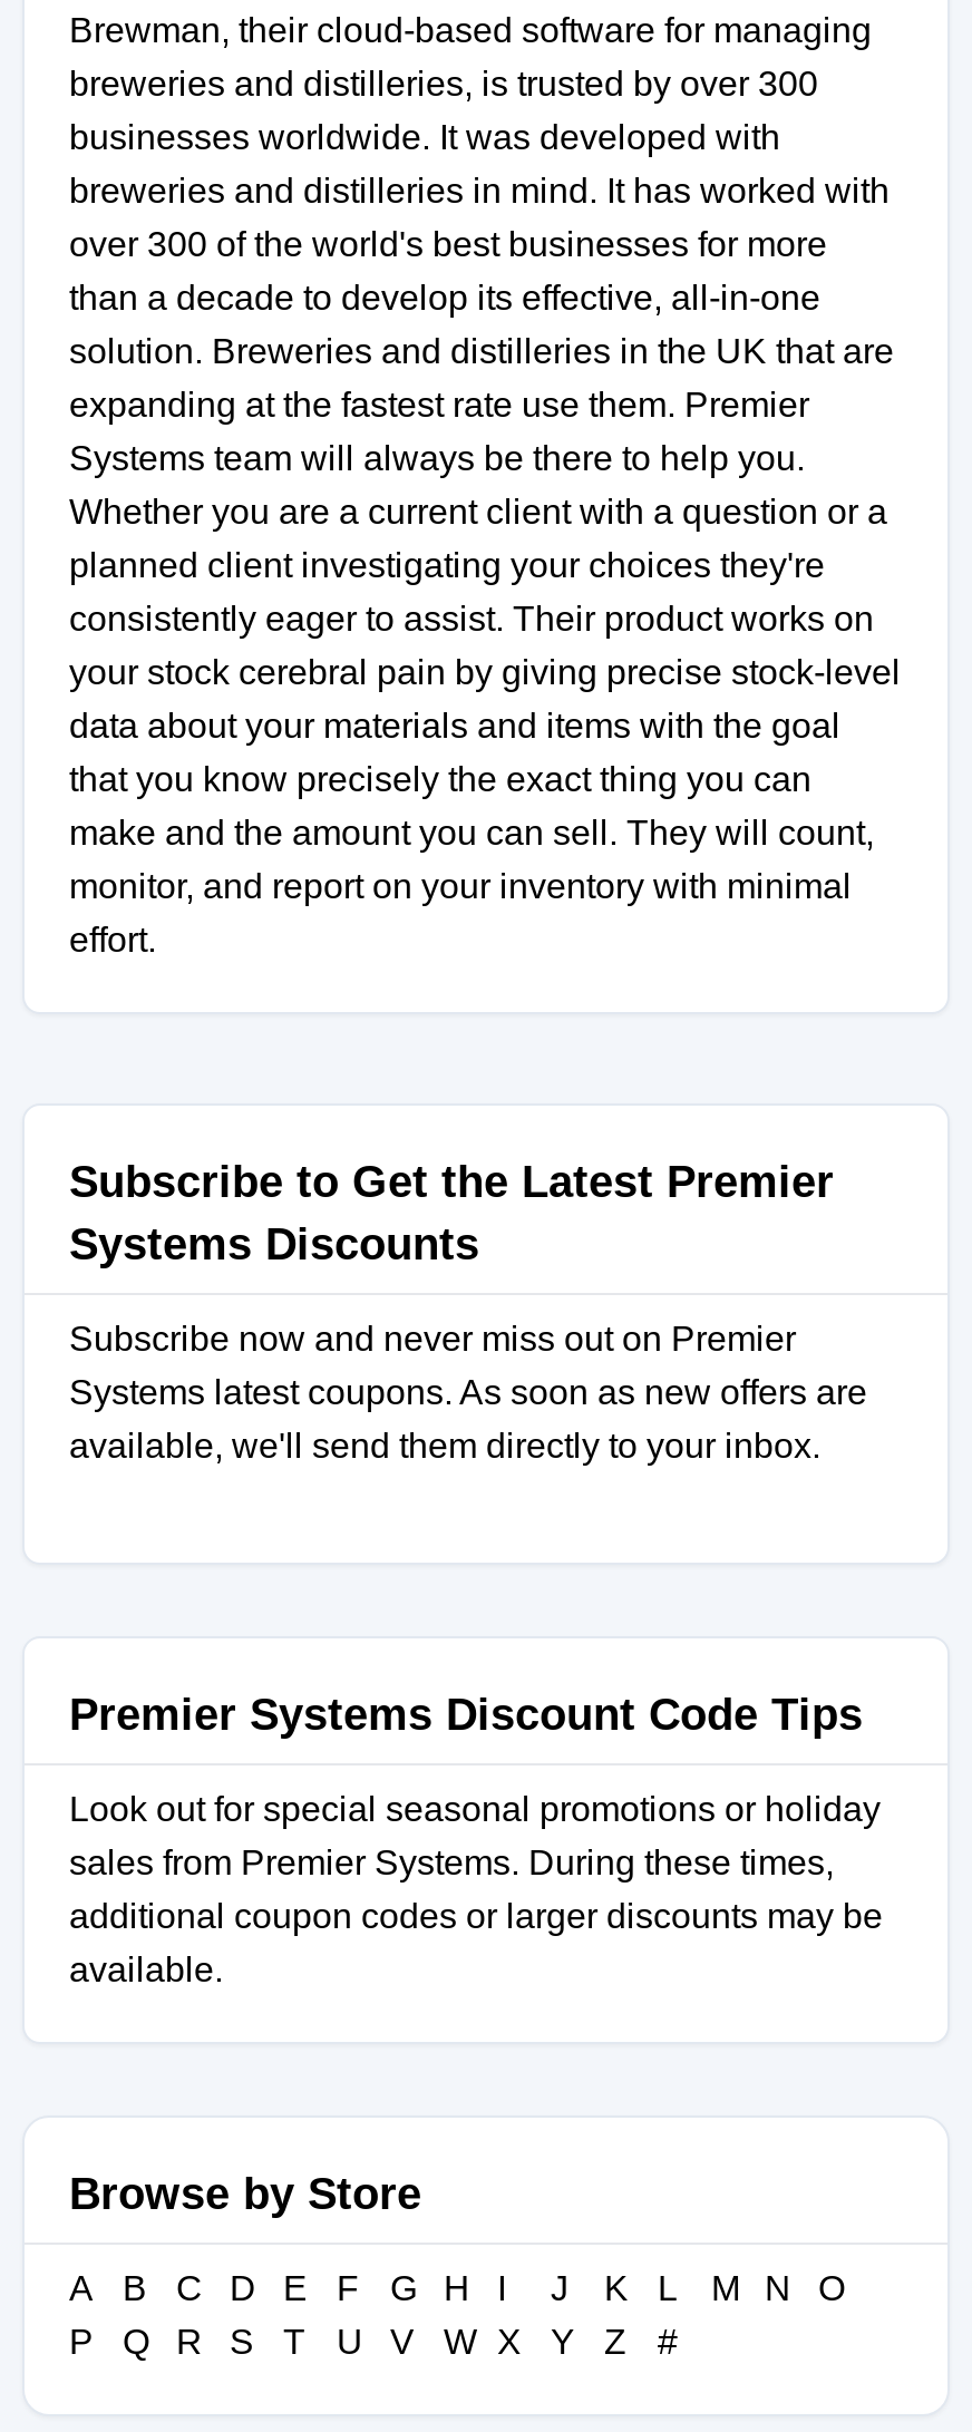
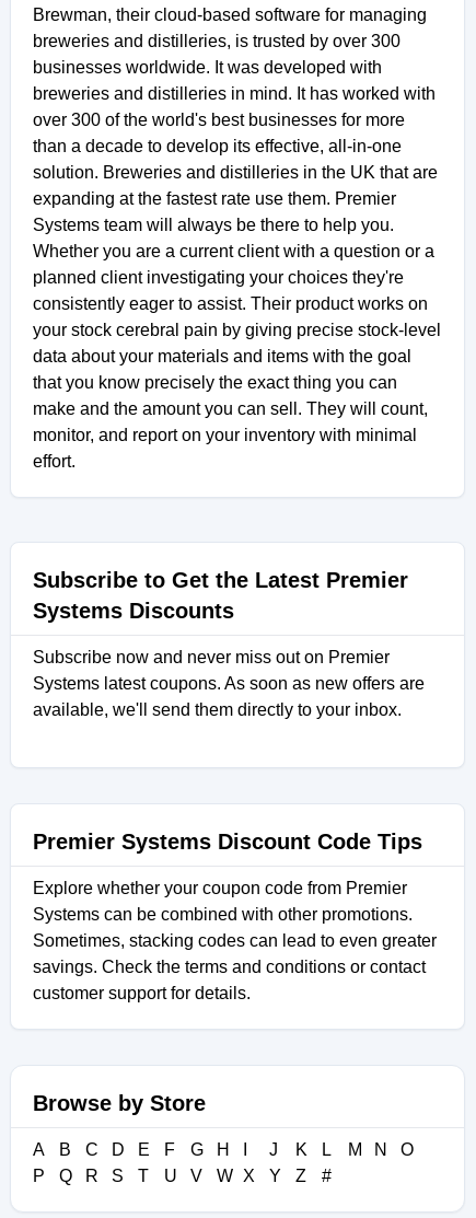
[69,1790,883,1988] Look out for special seasonal promotions or holiday | sales from Premier Systems. During these times, | additional coupon codes or larger discounts may be | available. -> [33,879,437,1002] Explore whether your coupon code from Premier | Systems can be combined with other promotions. | Sometimes, stacking codes can lead to even greater | savings. Check the terms and conditions or contact | customer support for details.

